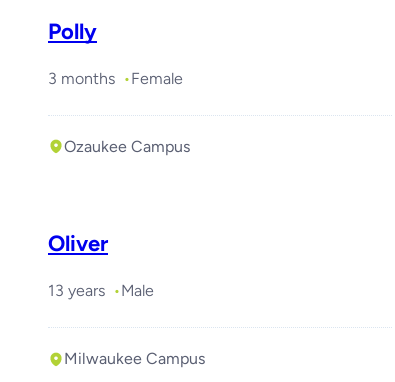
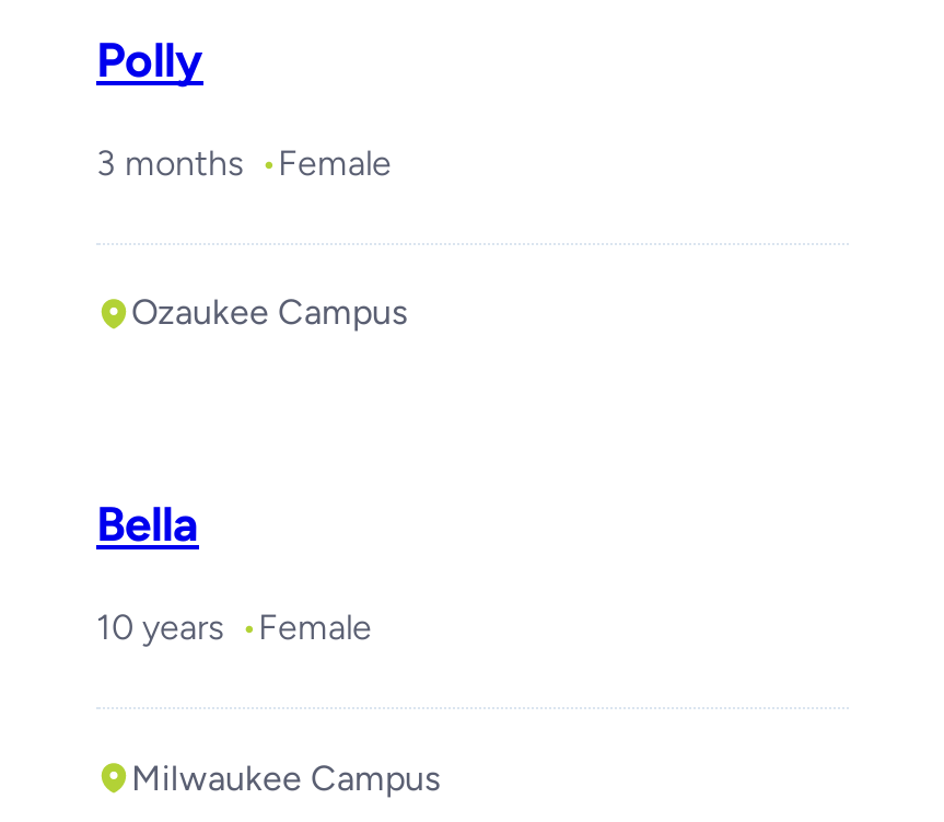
[48,230,108,257] Oliver -> [96,496,199,555] Bella
[48,281,154,300] 13 years | Male -> [96,608,372,649] 10 years | Female

